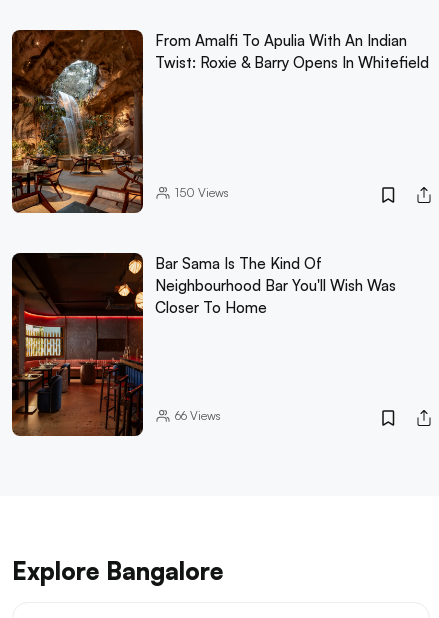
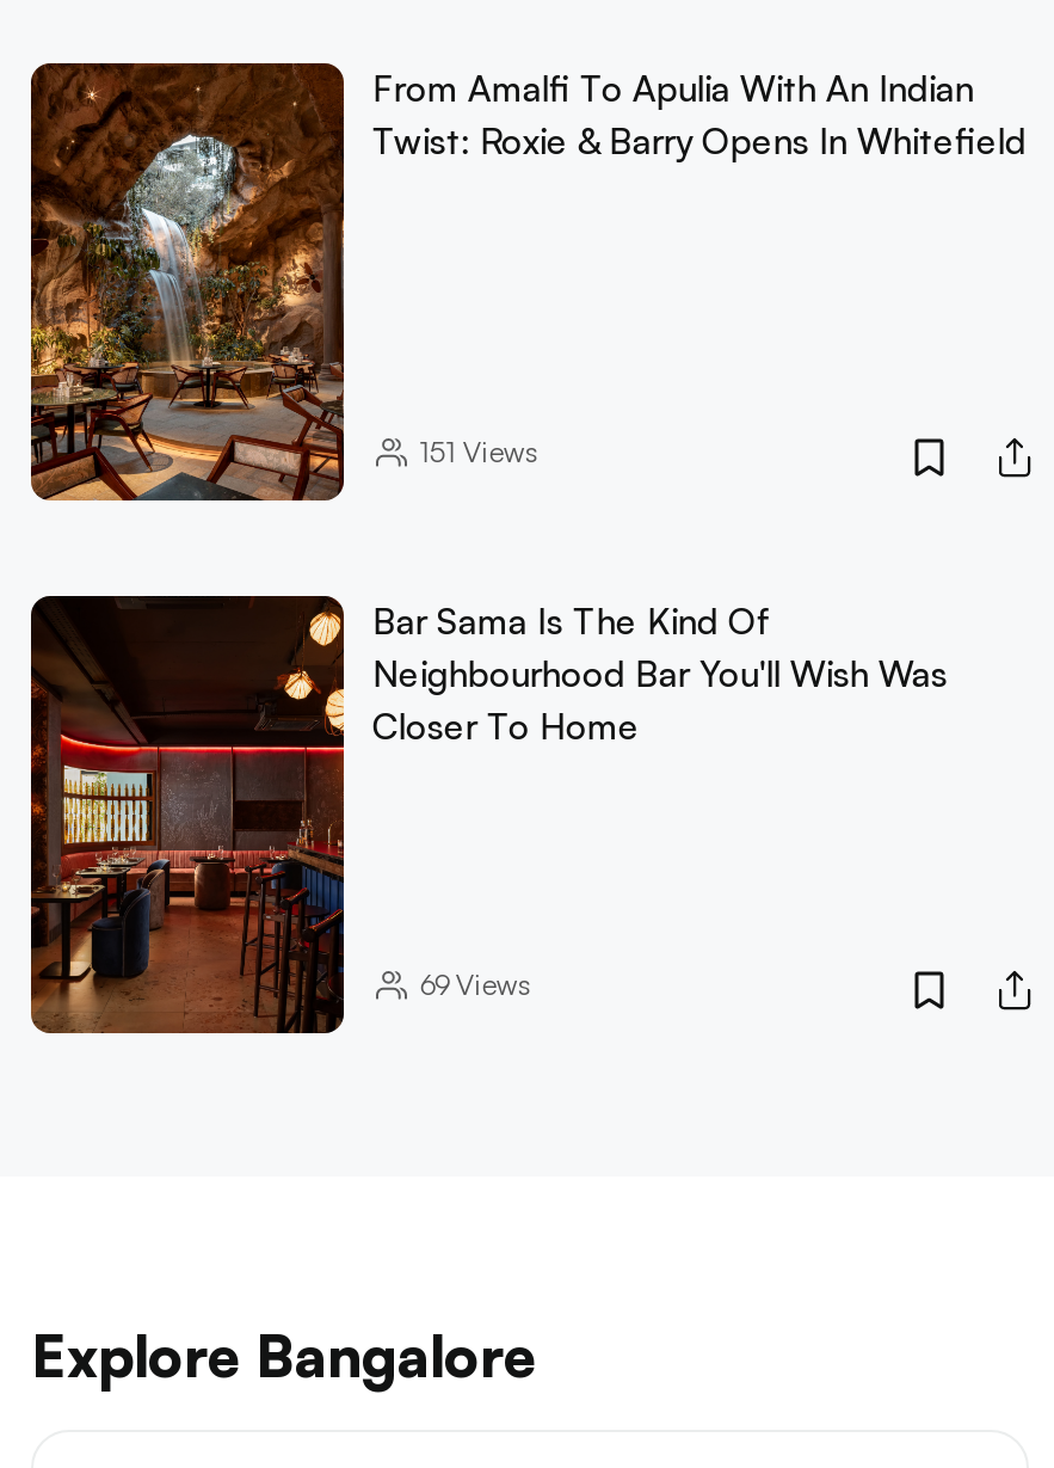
[175,185,229,200] 150 Views -> [420,433,537,469] 151 Views
[175,408,221,423] 66Views -> [420,966,530,1001] 69Views

